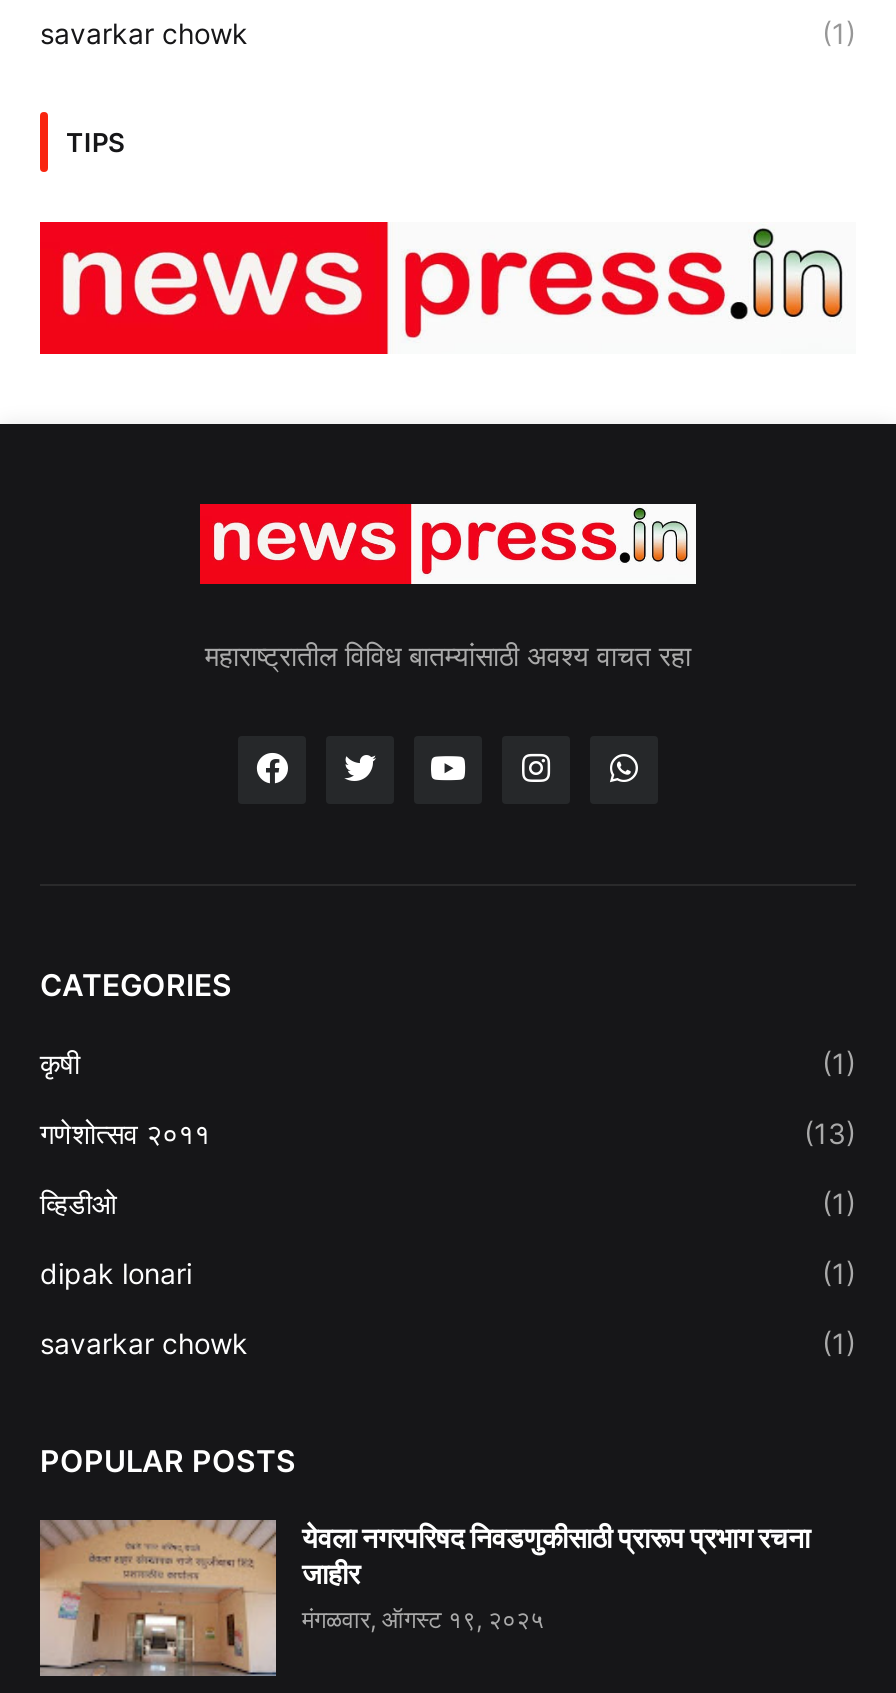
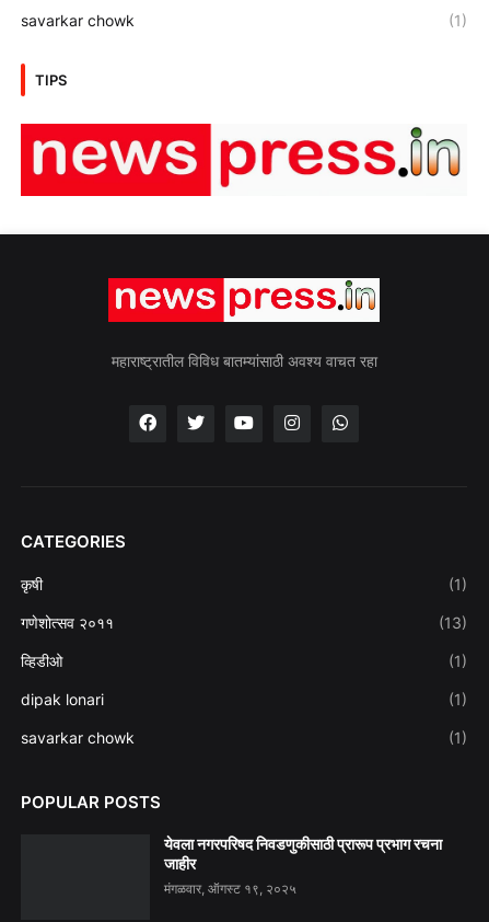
[38,1518,278,1678] [image] -> none

